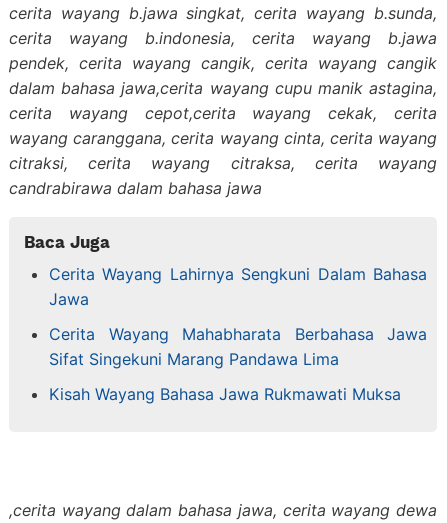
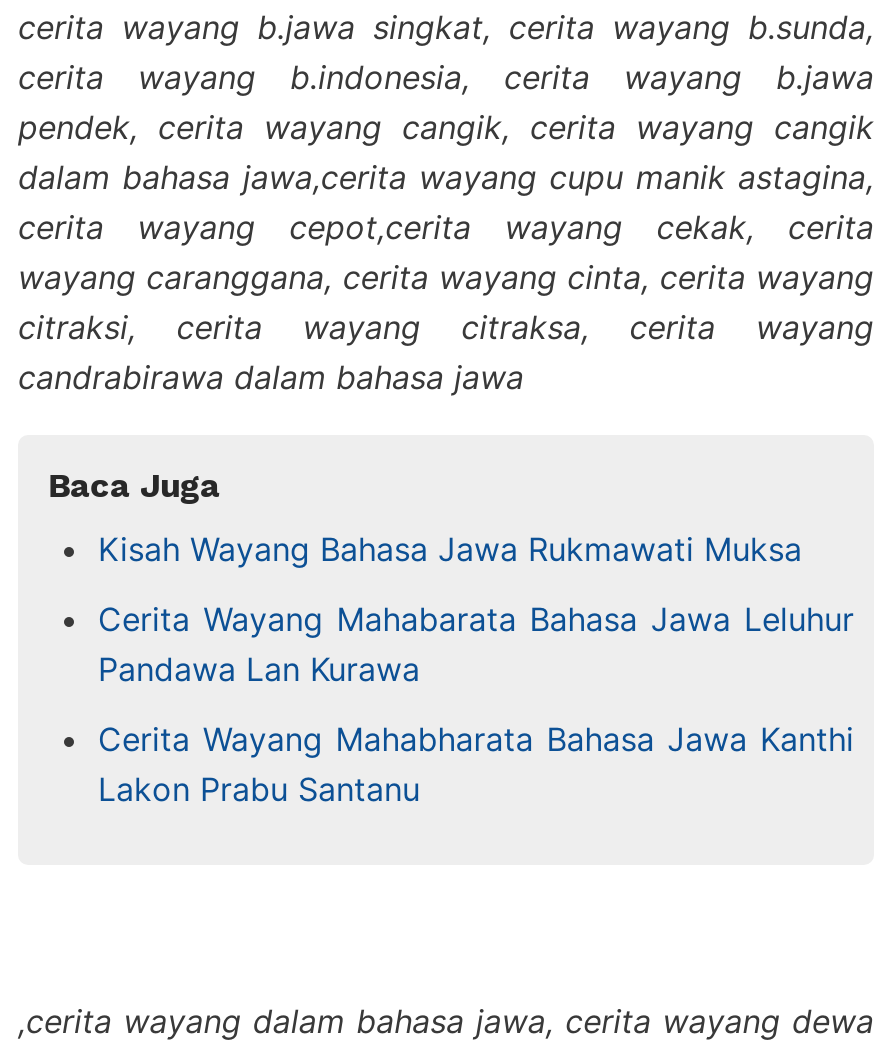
[49,264,427,369] Cerita Wayang Lahirnya Sengkuni Dalam Bahasa | Jawa | Cerita Wayang Mahabharata Berbahasa Jawa | Sifat Singekuni Marang Pandawa Lima -> none
moved [49,384,401,404] -> [98,529,802,569]: Kisah Wayang Bahasa Jawa Rukmawati Muksa
none -> [98,599,854,809] Cerita Wayang Mahabarata Bahasa Jawa Leluhur | Pandawa Lan Kurawa | Cerita Wayang Mahabharata Bahasa Jawa Kanthi | Lakon Prabu Santanu

